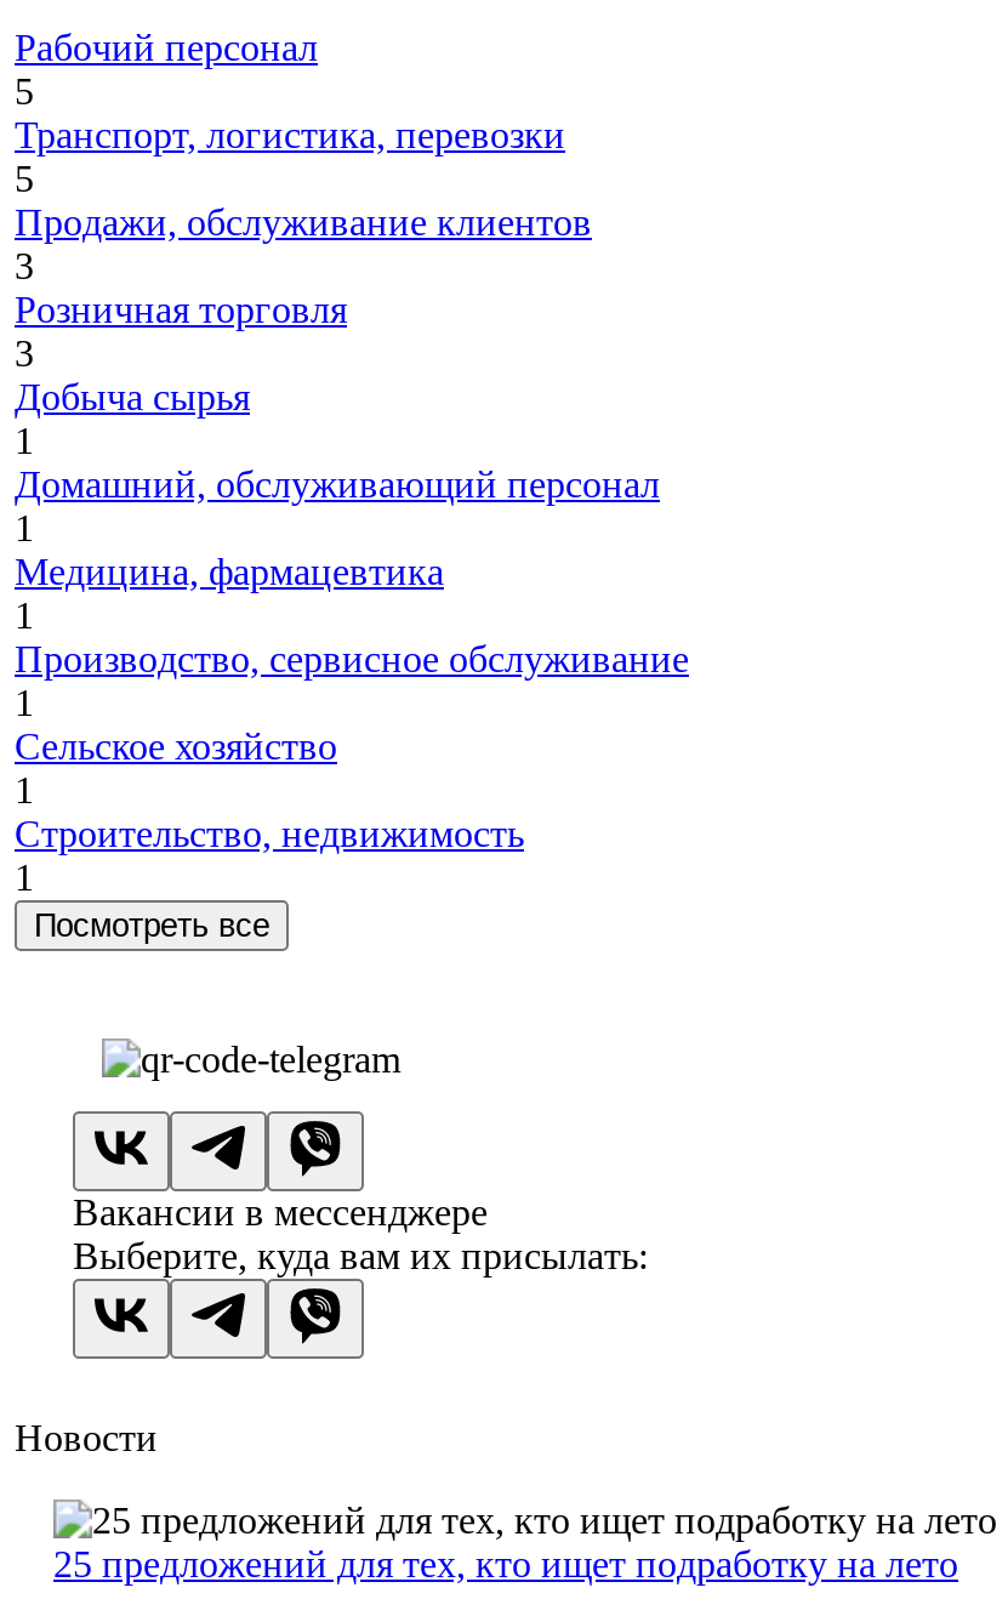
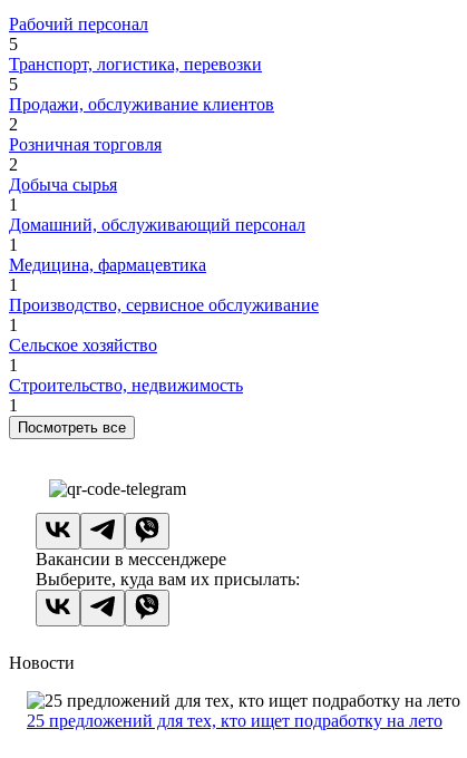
[15,246,34,288] 3 -> [9,115,18,134] 2
[15,334,34,375] 3 -> [9,156,18,174] 2

